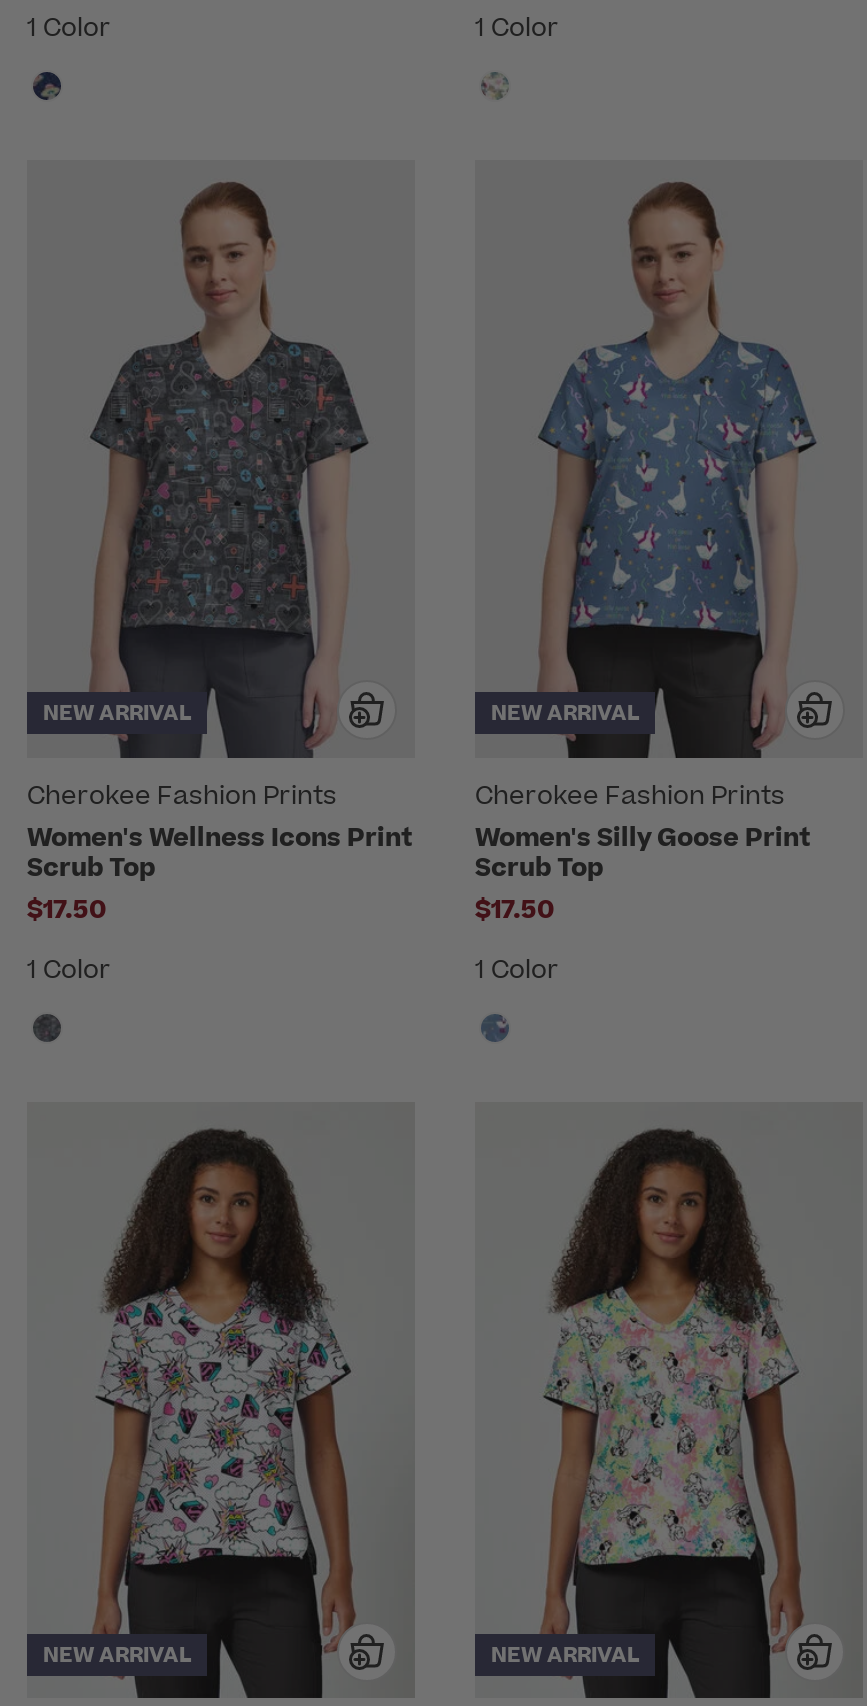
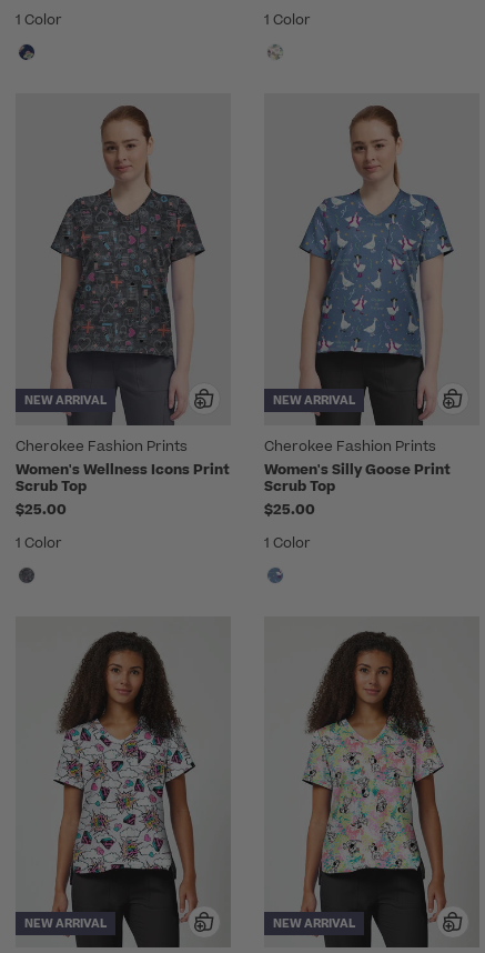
[27,892,107,928] $17.50 -> [16,500,67,520] $25.00
[475,892,555,928] $17.50 -> [264,500,315,520] $25.00

